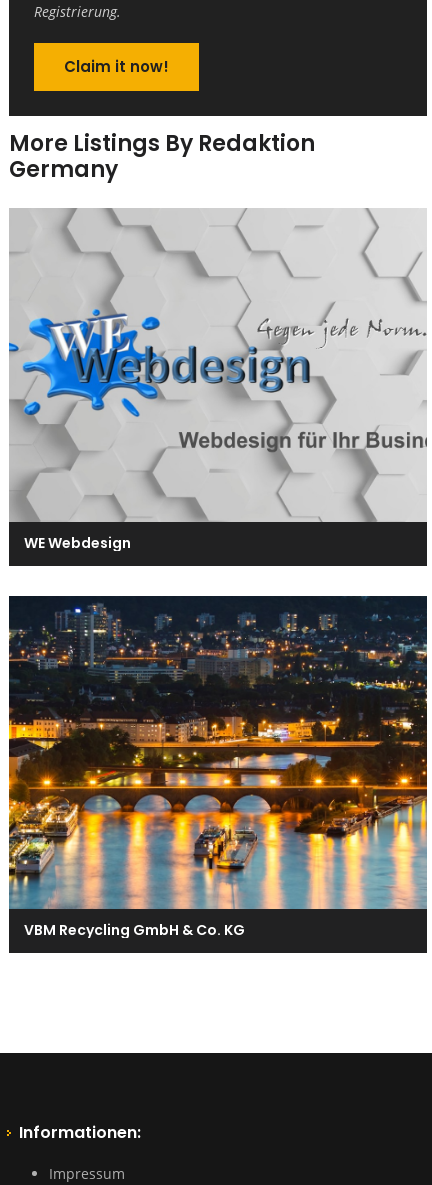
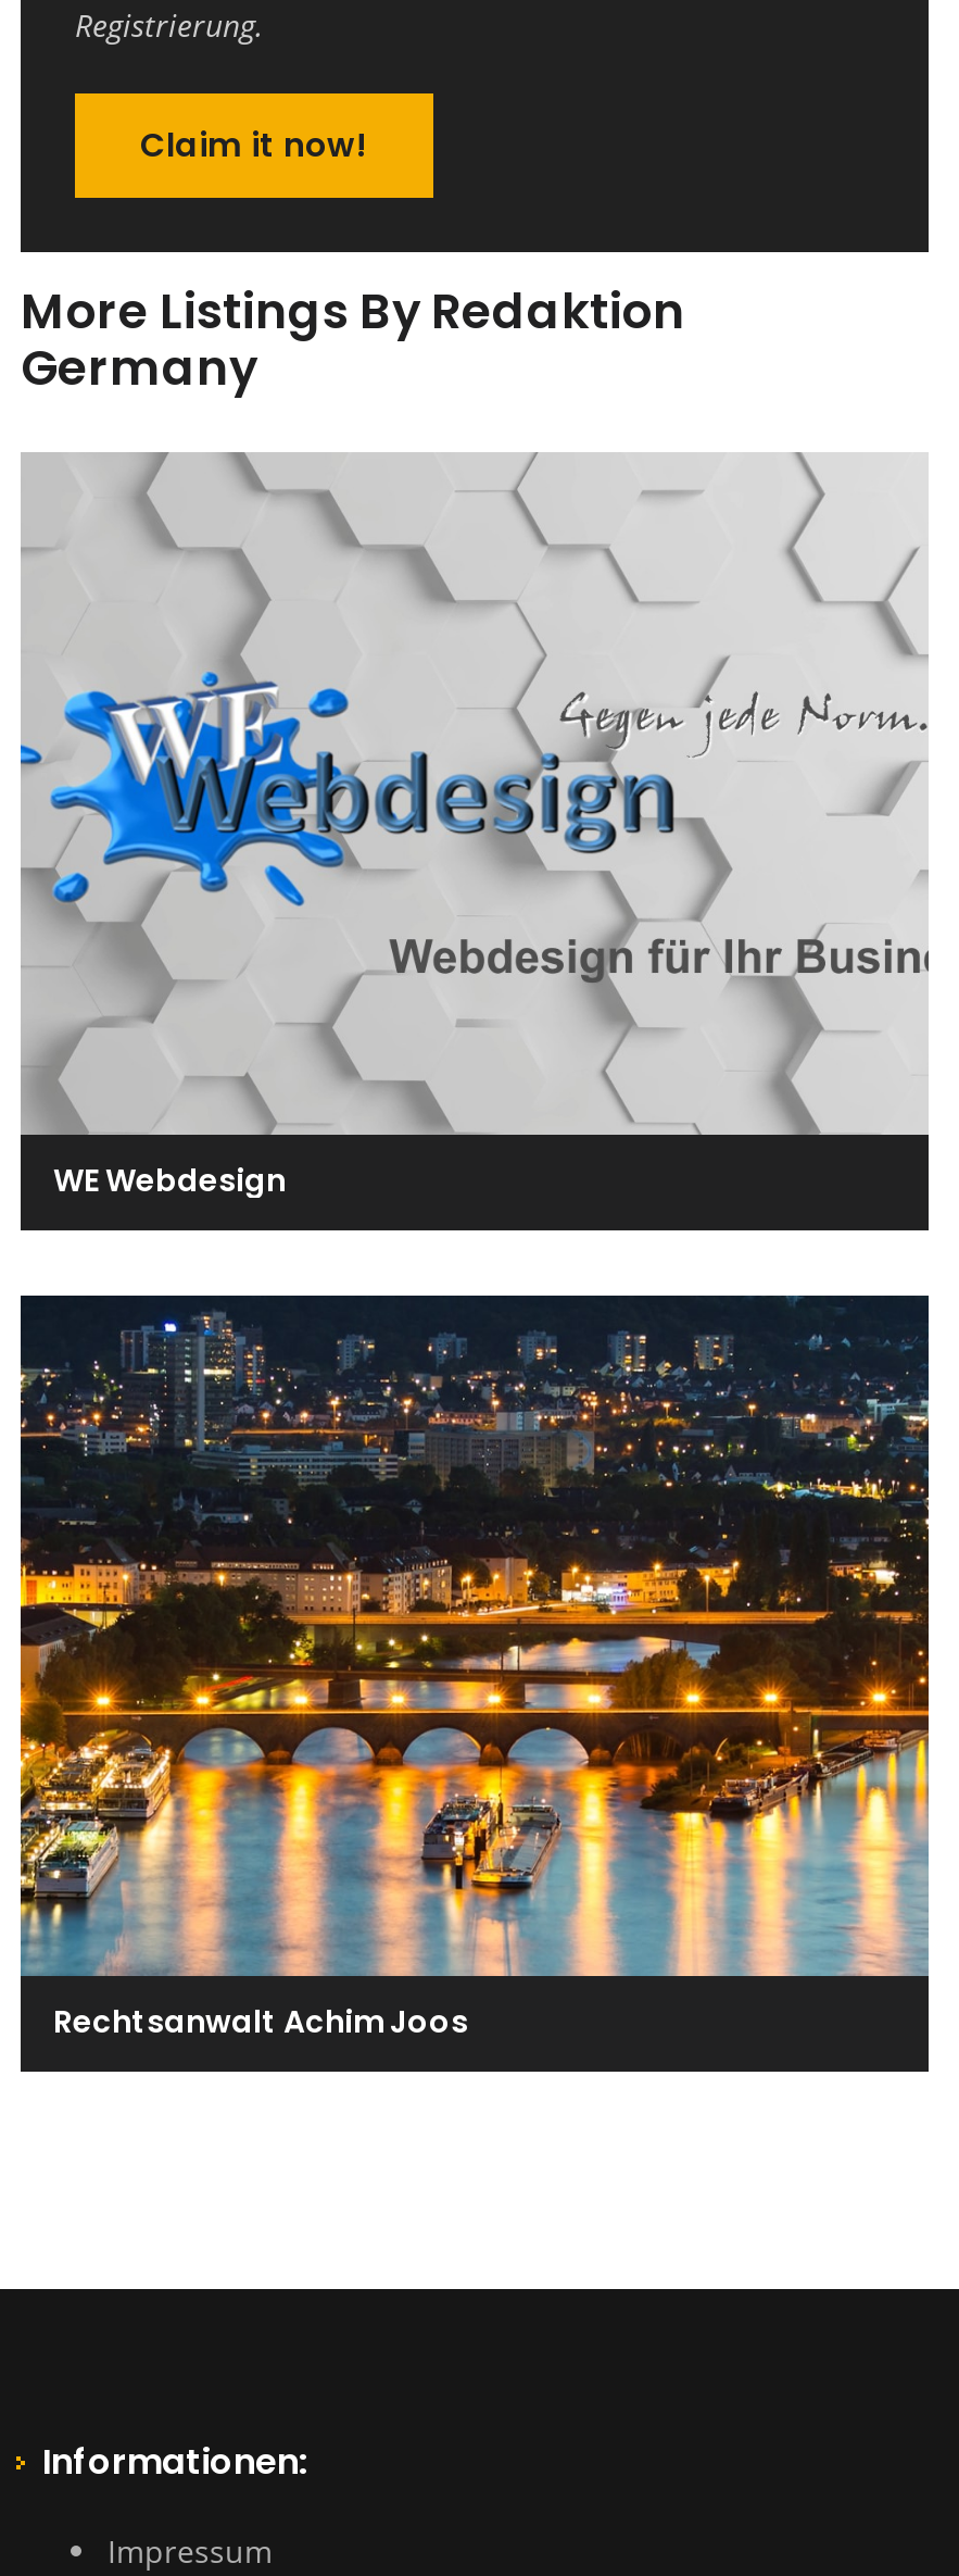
[24,920,245,940] VBM Recycling GmbH & Co. KG -> [53,2000,468,2044] Rechtsanwalt Achim Joos

